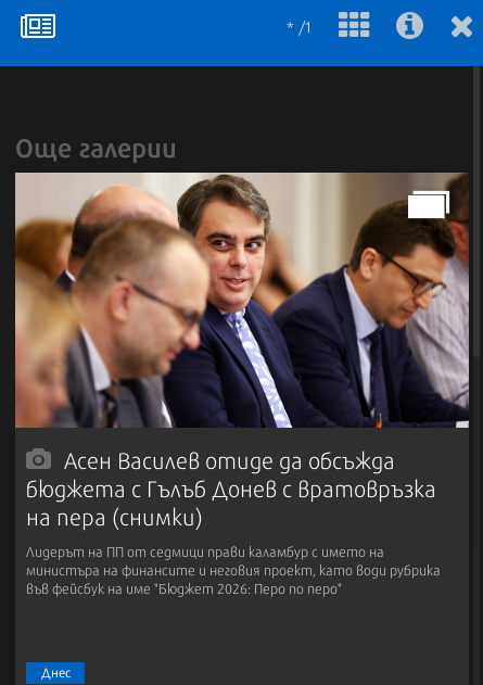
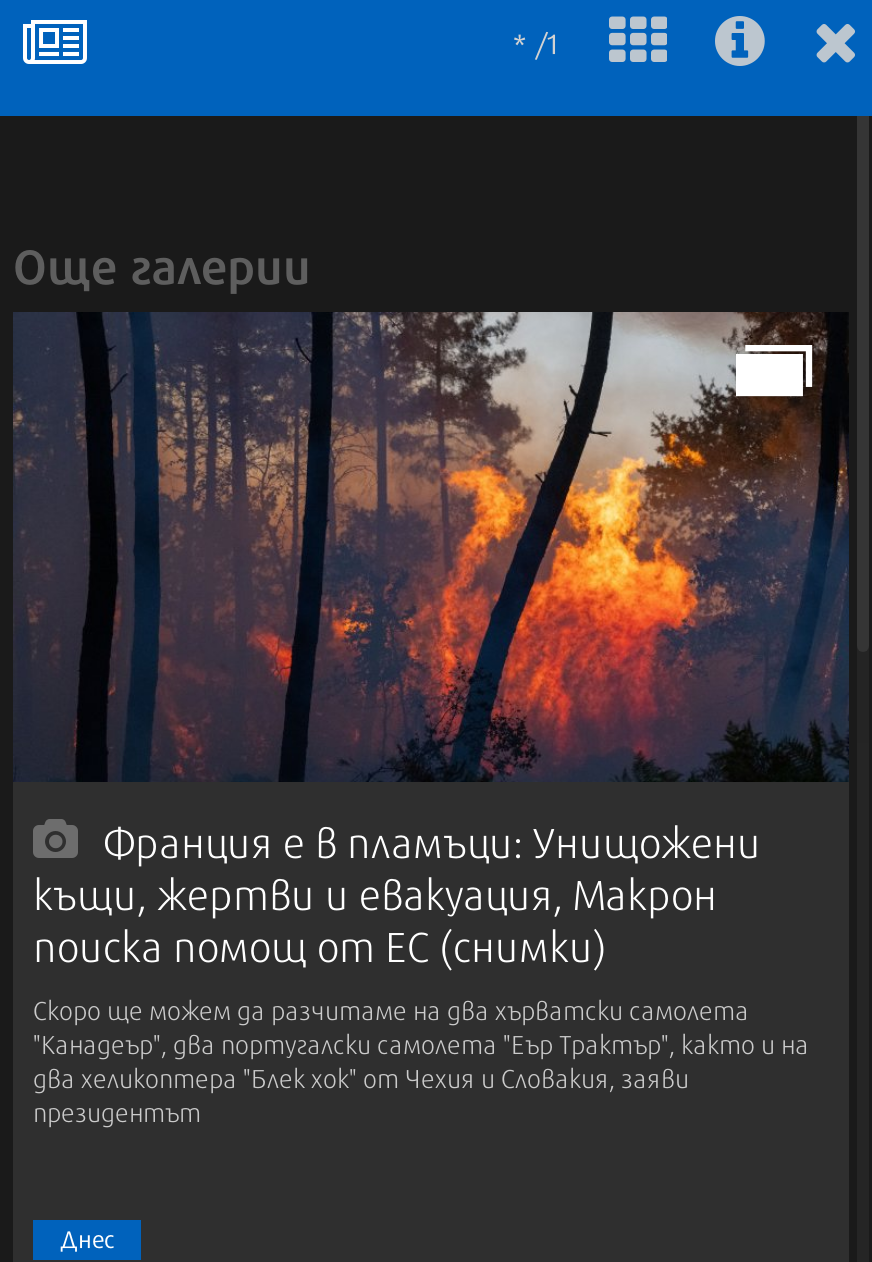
[14,172,470,530] [image] | Асен Василев отиде да обсъжда | бюджета с Гълъб Донев с вратовръзка | на пера (снимки) -> [13,312,849,970] [image] | Франция е в пламъци: Унищожени | къщи, жертви и евакуация, Макрон | поиска помощ от ЕС (снимки)
[26,546,441,597] Лидерът на ПП от седмици прави каламбур с името на | министъра на финансите и неговия проект, като води рубрика | във фейсбук на име "Бюджет 2026: Перо по перо" -> [33,1000,809,1128] Скоро ще можем да разчитаме на два хърватски самолета | "Канадеър", два португалски самолета "Еър Трактър", както и на | два хеликоптера "Блек хок" от Чехия и Словакия, заяви | президентът

